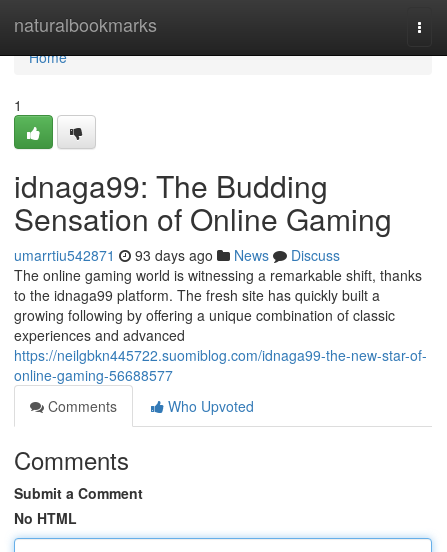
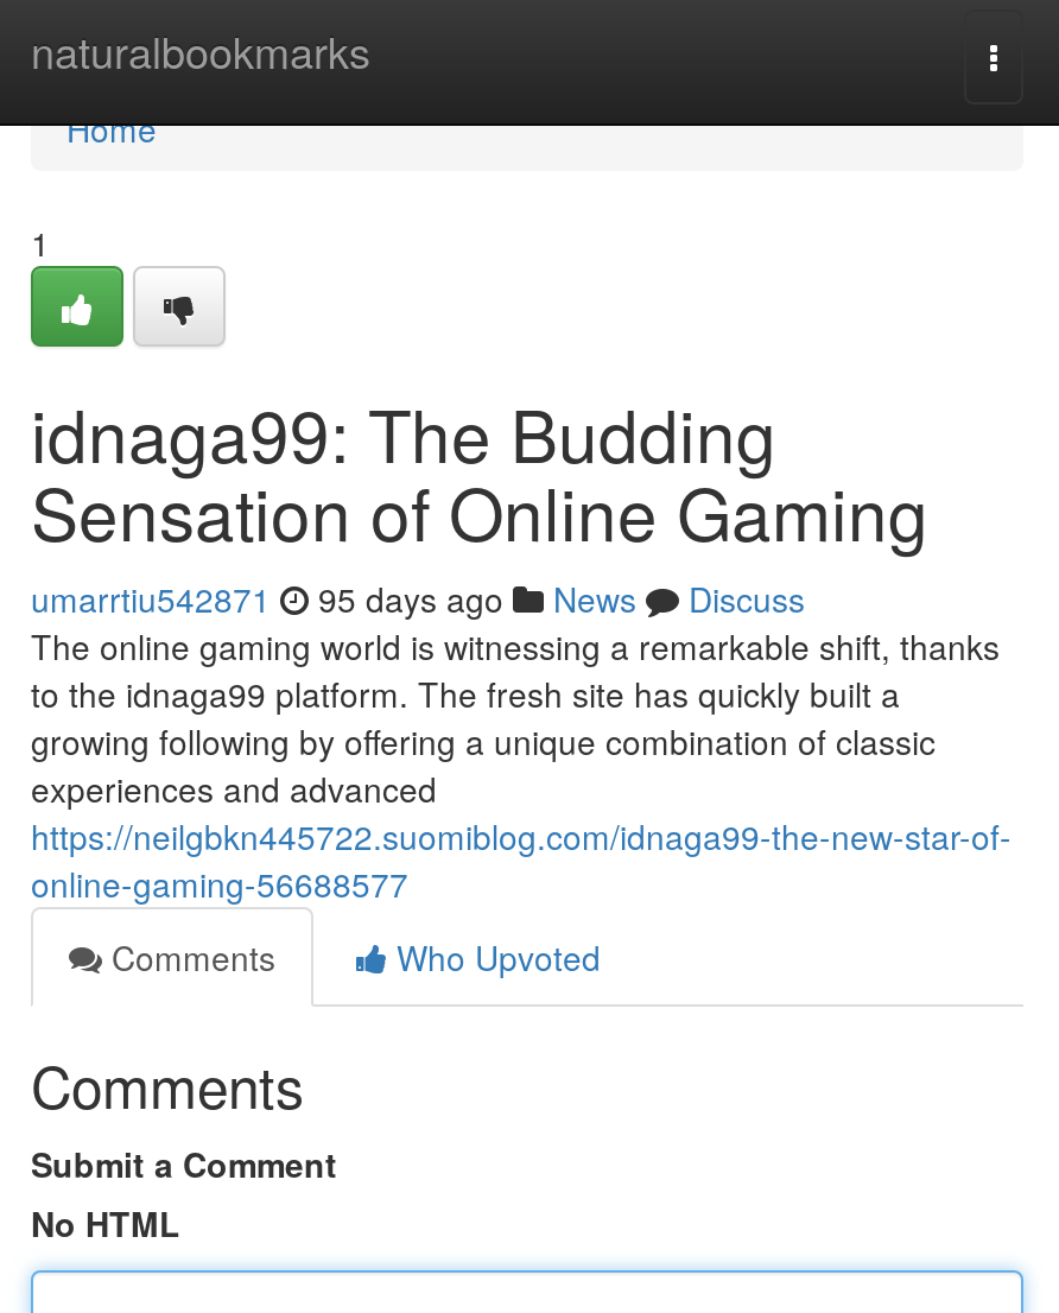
[14,245,340,265] umarrtiu542871 93 days ago News Discuss -> [31,575,805,622] umarrtiu542871 95 days ago News Discuss

